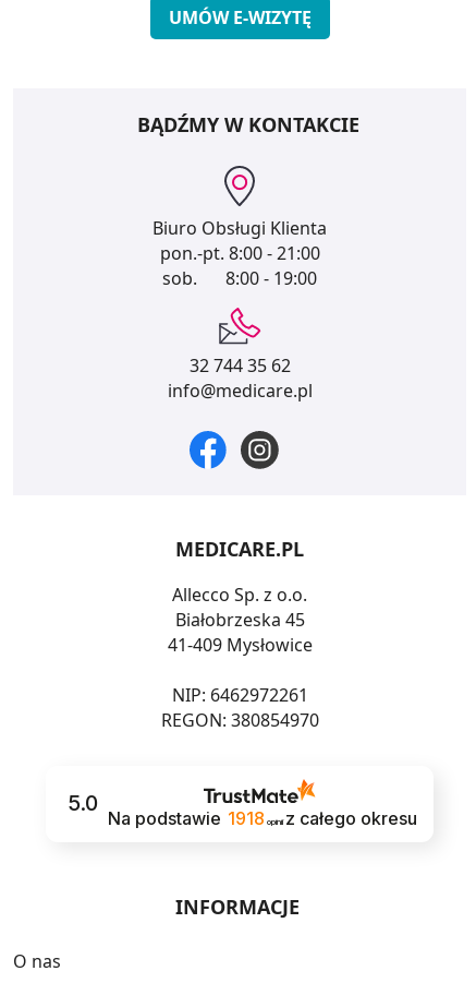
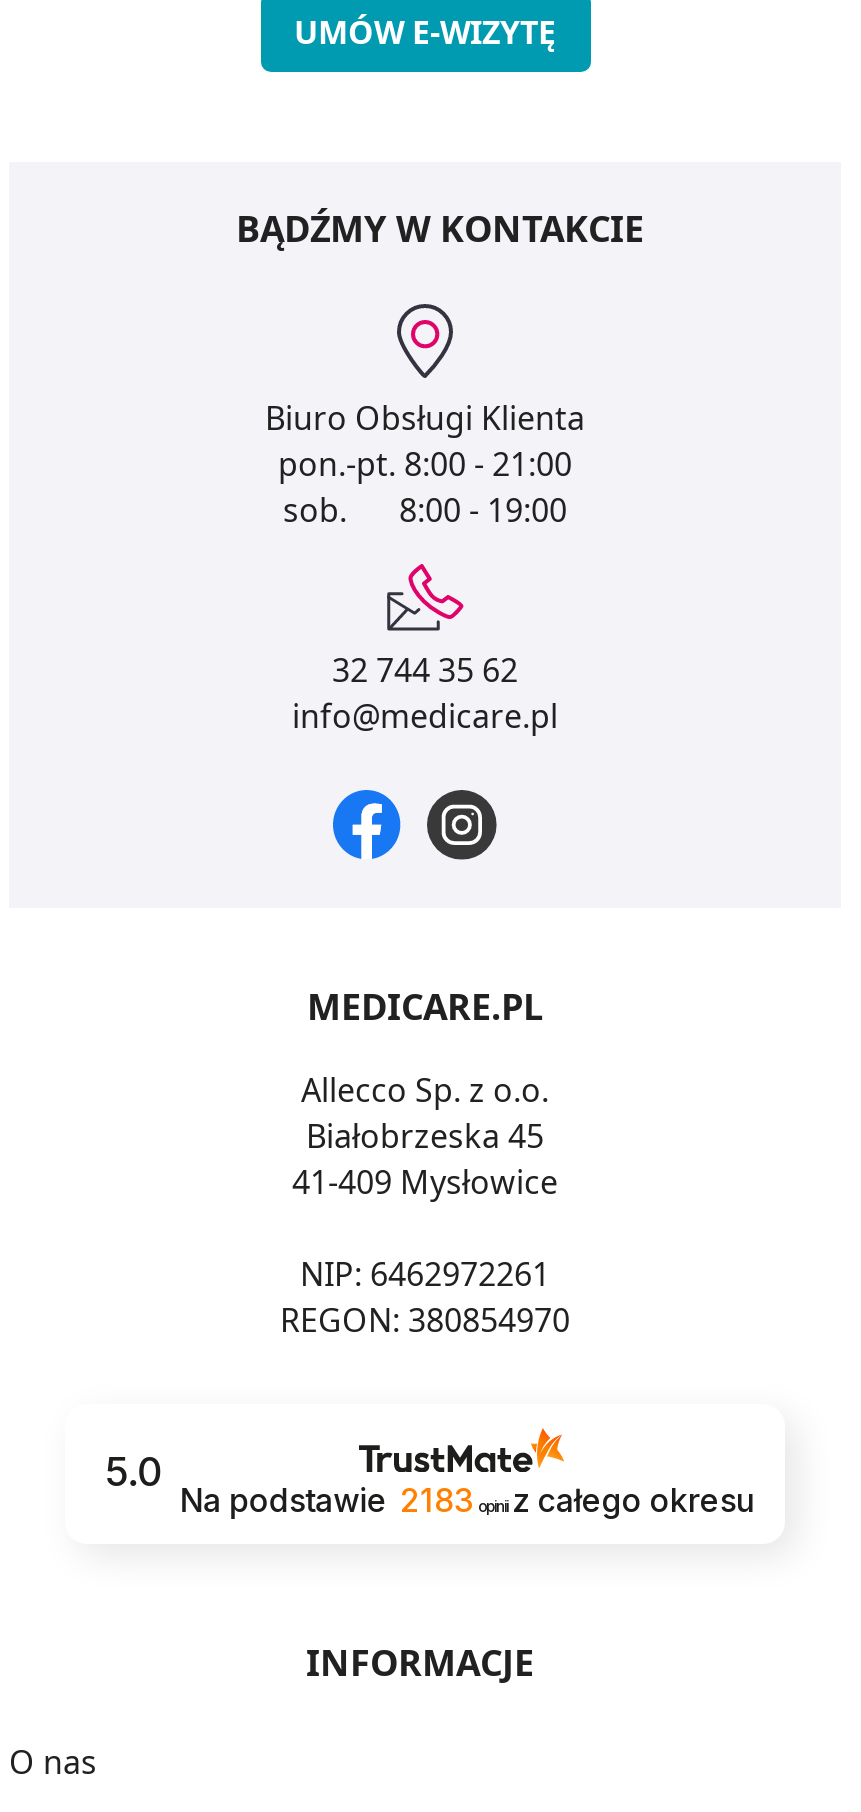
[107,807,417,829] Na podstawie 1918 opiniiz całego okresu -> [179,1480,754,1520] Na podstawie 2183 opiniiz całego okresu

